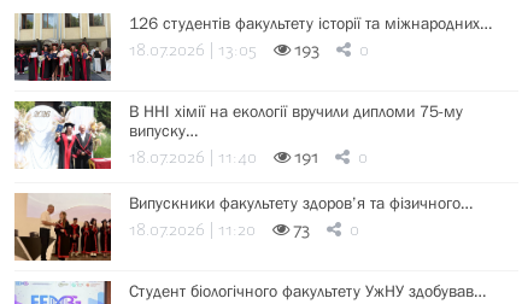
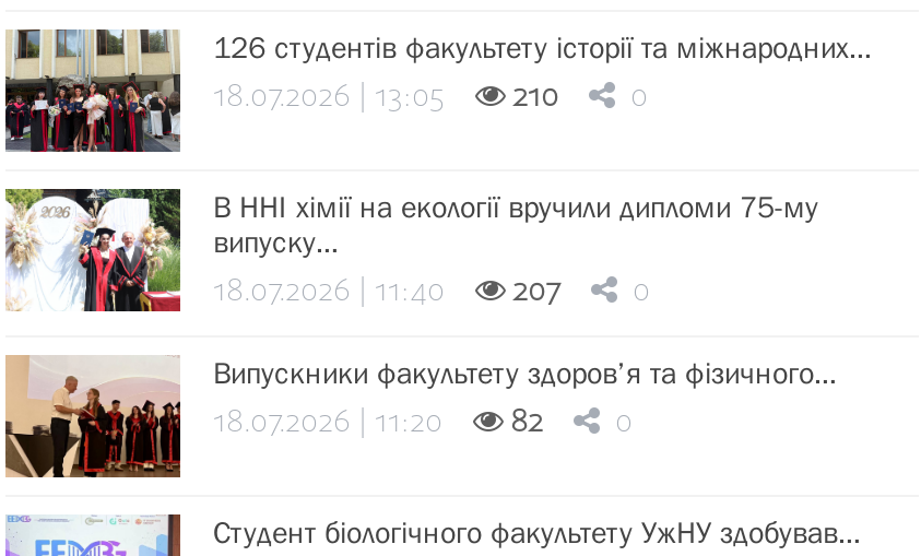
[294,38,319,64] 193 -> [512,75,558,121] 210
[294,146,318,171] 191 -> [512,269,560,315] 207
[293,218,310,243] 73 -> [510,400,543,446] 82

